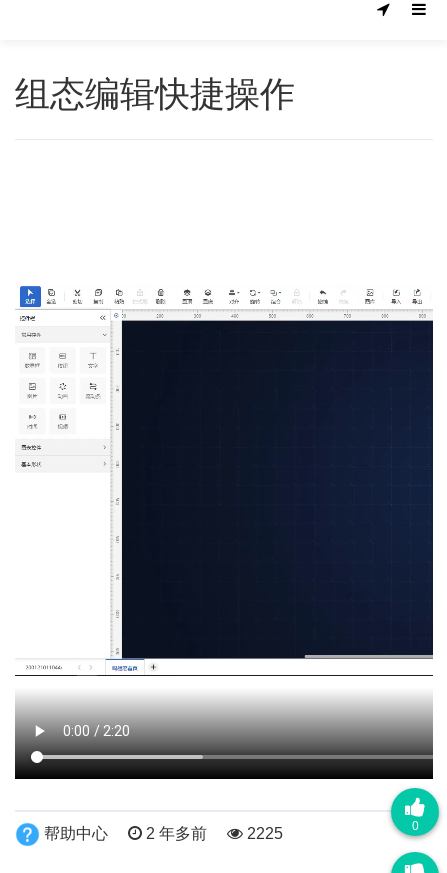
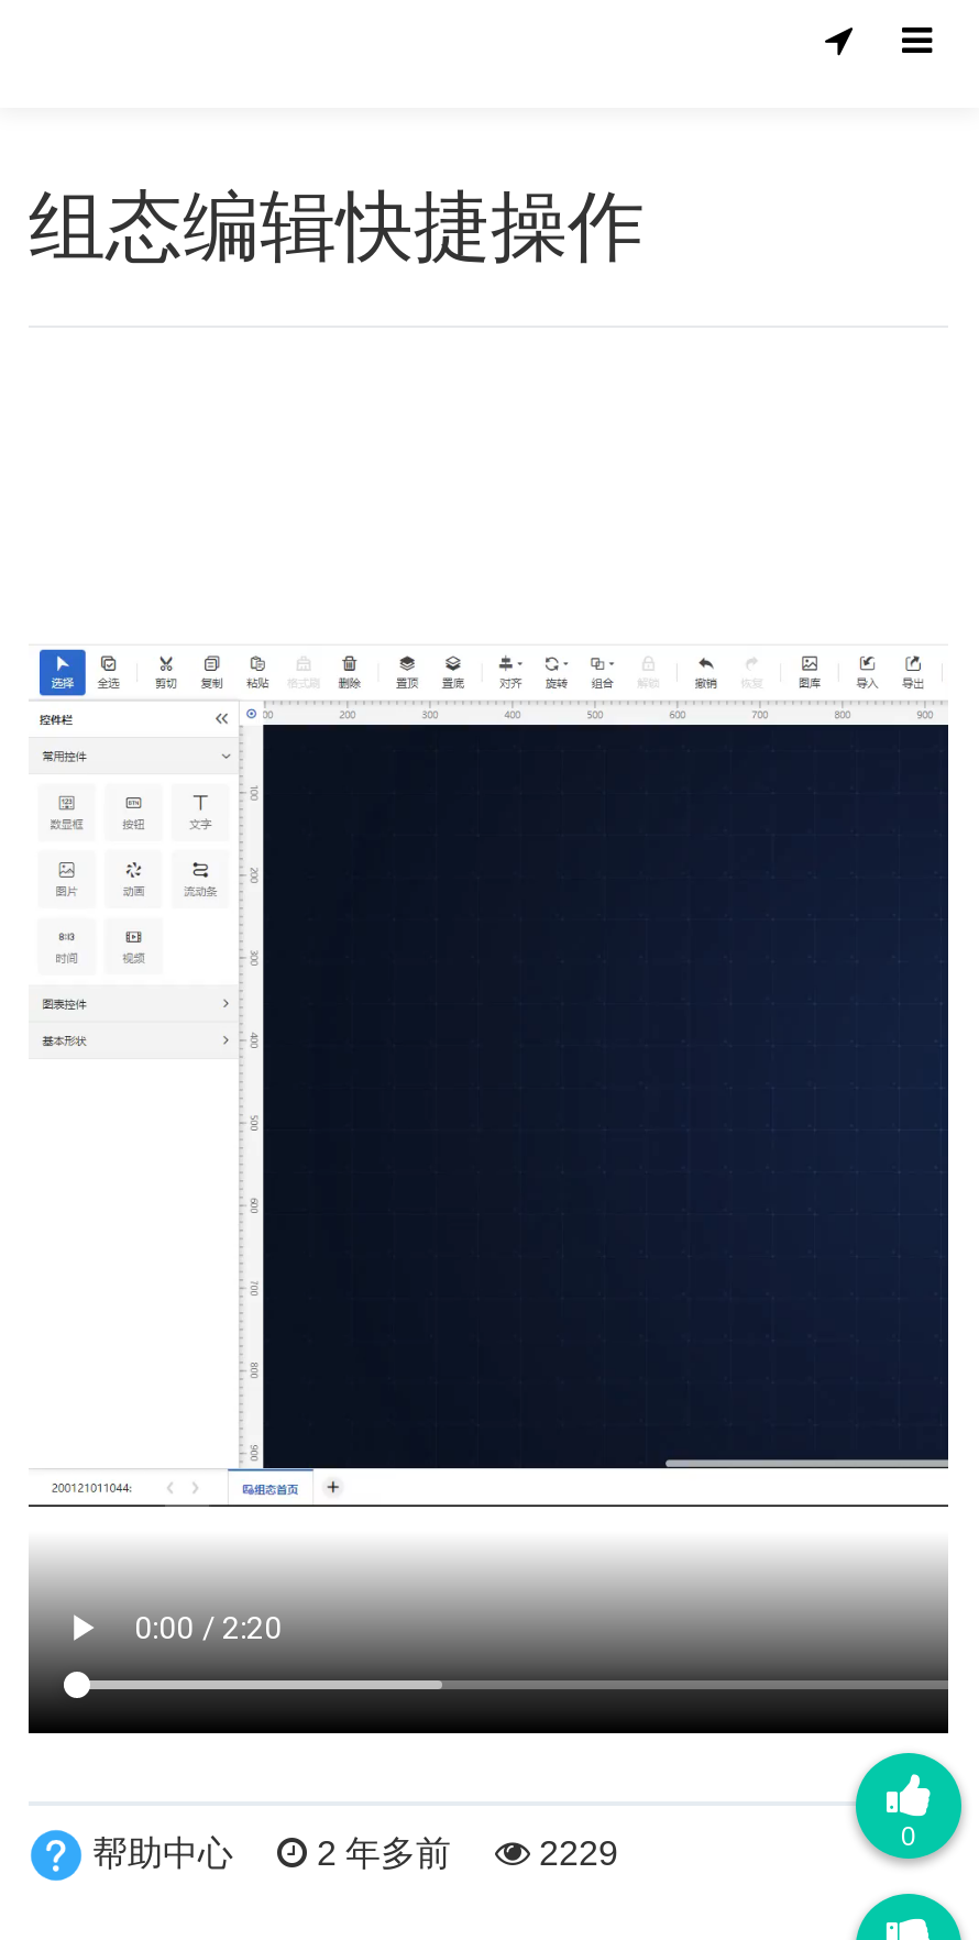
[243,825,283,842] 2225 -> [530,1834,618,1872] 2229

